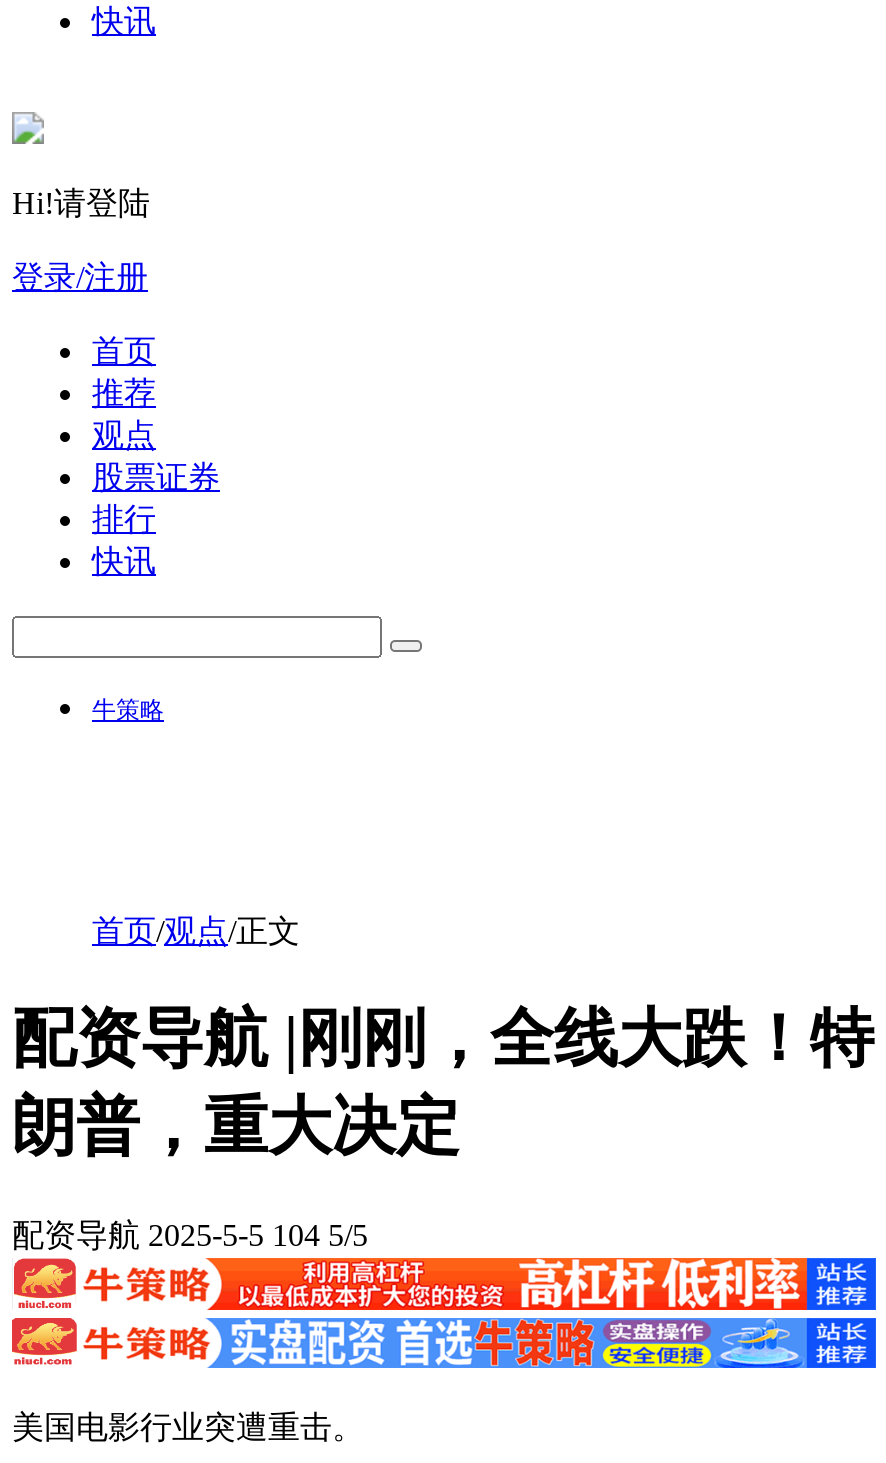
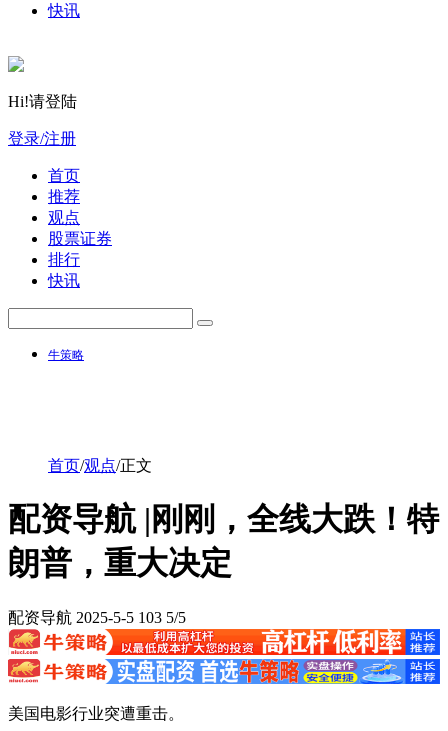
[12,1218,368,1252] 配资导航 2025-5-5 104 5/5 -> [8,609,186,626] 配资导航 2025-5-5 103 5/5

